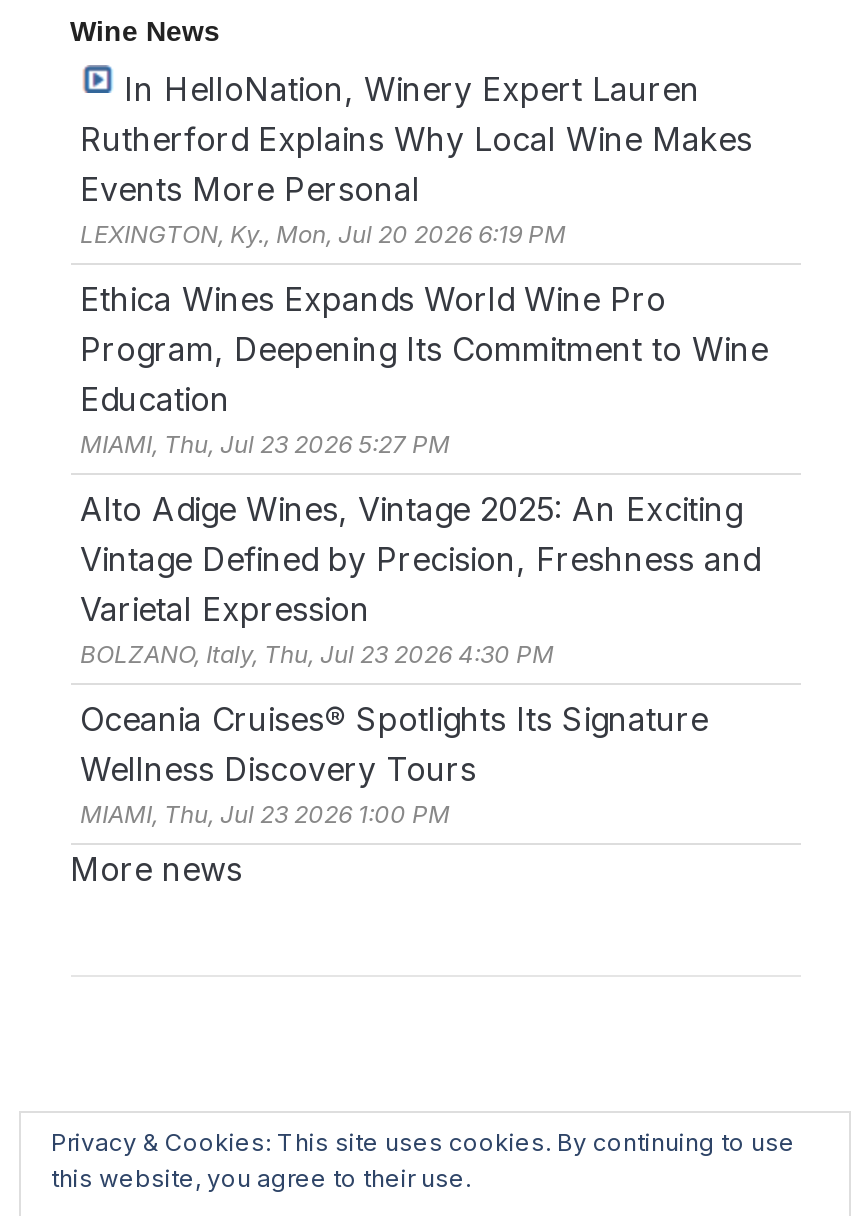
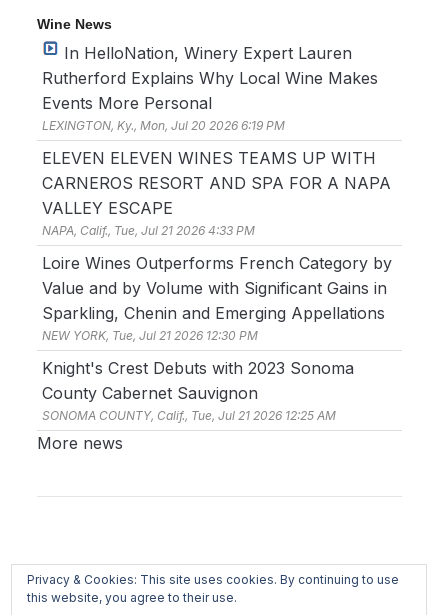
[80,279,768,459] Ethica Wines Expands World Wine Pro | Program, Deepening Its Commitment to Wine | Education | MIAMI, Thu, Jul 23 2026 5:27 PM -> [41,148,390,238] ELEVEN ELEVEN WINES TEAMS UP WITH | CARNEROS RESORT AND SPA FOR A NAPA | VALLEY ESCAPE | NAPA, Calif., Tue, Jul 21 2026 4:33 PM
[80,489,760,669] Alto Adige Wines, Vintage 2025: An Exciting | Vintage Defined by Precision, Freshness and | Varietal Expression | BOLZANO, Italy, Thu, Jul 23 2026 4:30 PM -> [41,253,391,343] Loire Wines Outperforms French Category by | Value and by Volume with Significant Gains in | Sparkling, Chenin and Emerging Appellations | NEW YORK, Tue, Jul 21 2026 12:30 PM
[80,699,708,829] Oceania Cruises® Spotlights Its Signature | Wellness Discovery Tours | MIAMI, Thu, Jul 23 2026 1:00 PM -> [41,358,353,423] Knight's Crest Debuts with 2023 Sonoma | County Cabernet Sauvignon | SONOMA COUNTY, Calif., Tue, Jul 21 2026 12:25 AM

